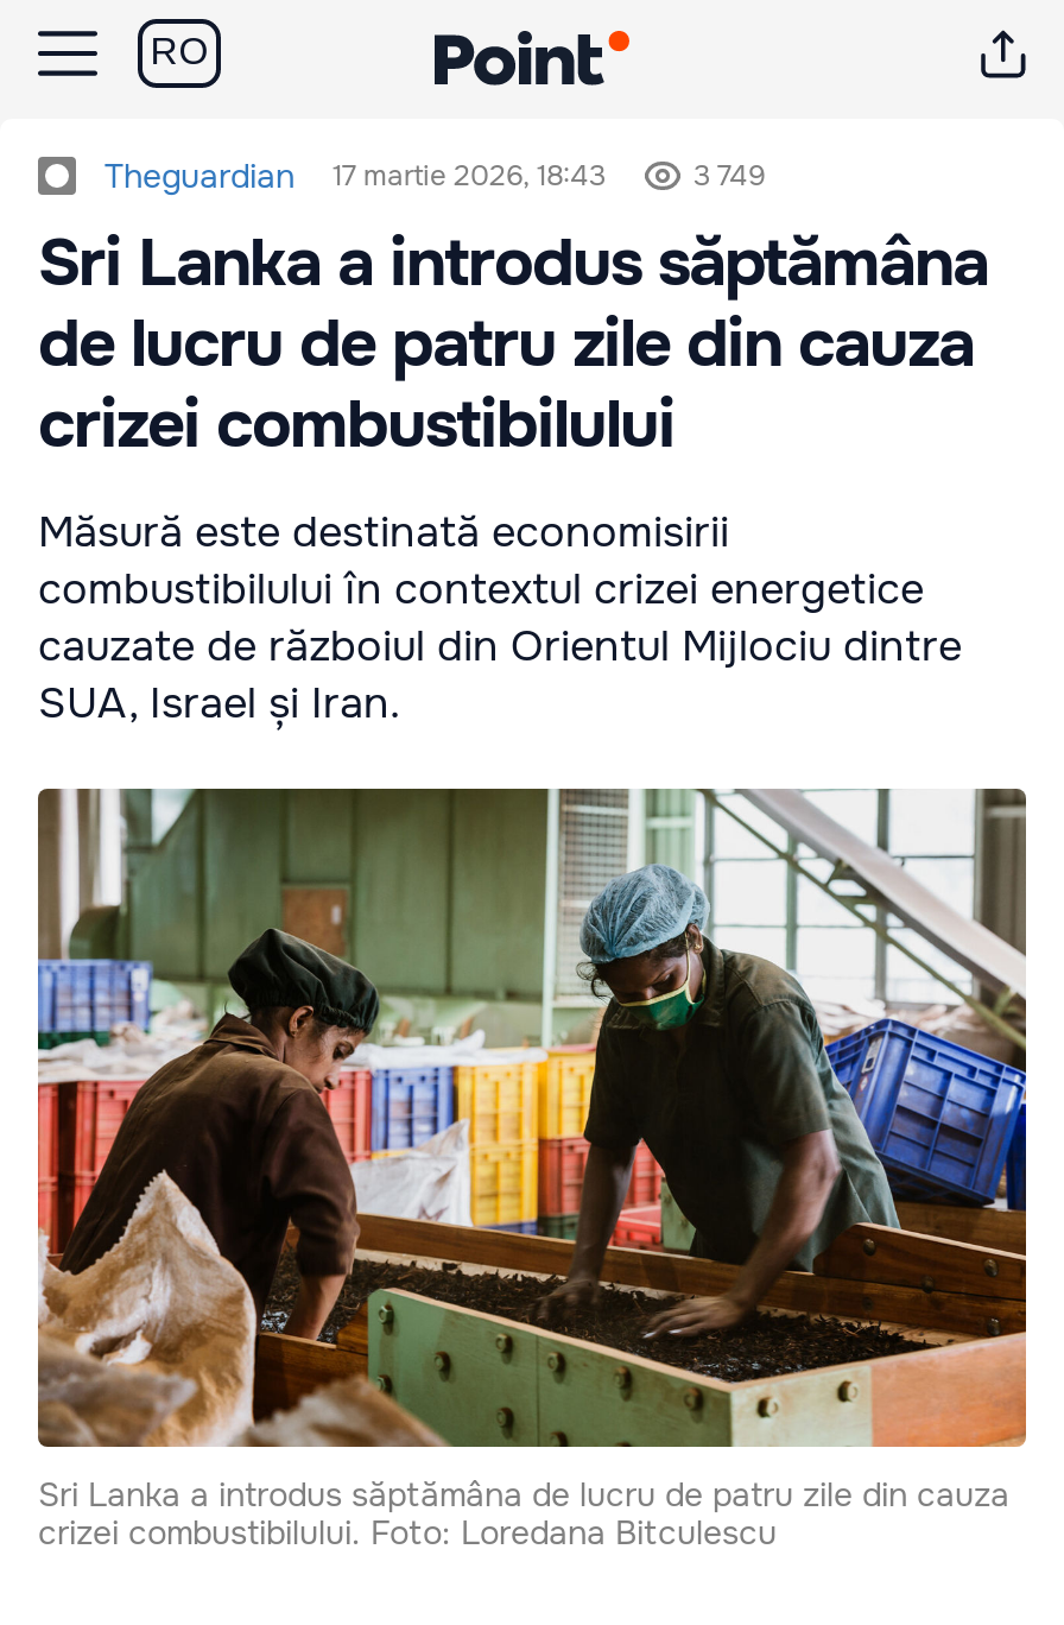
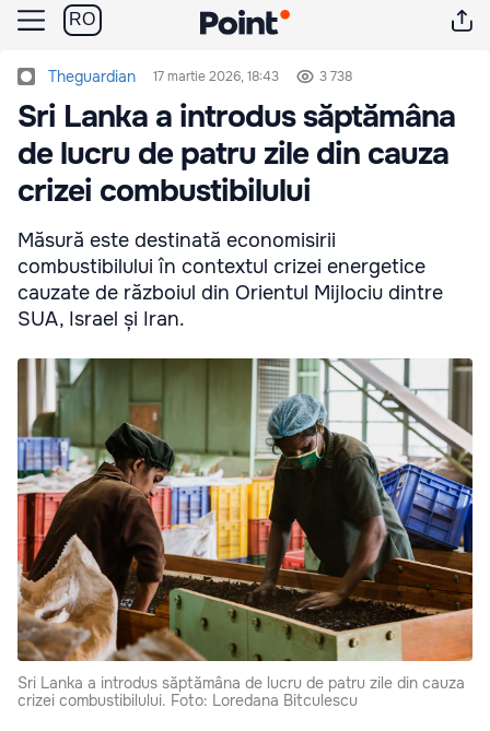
[693,157,765,195] 3 749 -> [319,68,352,85] 3 738

